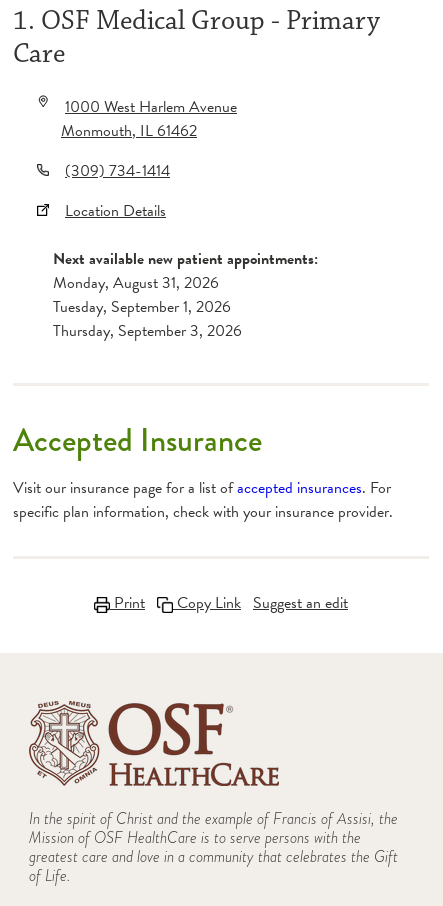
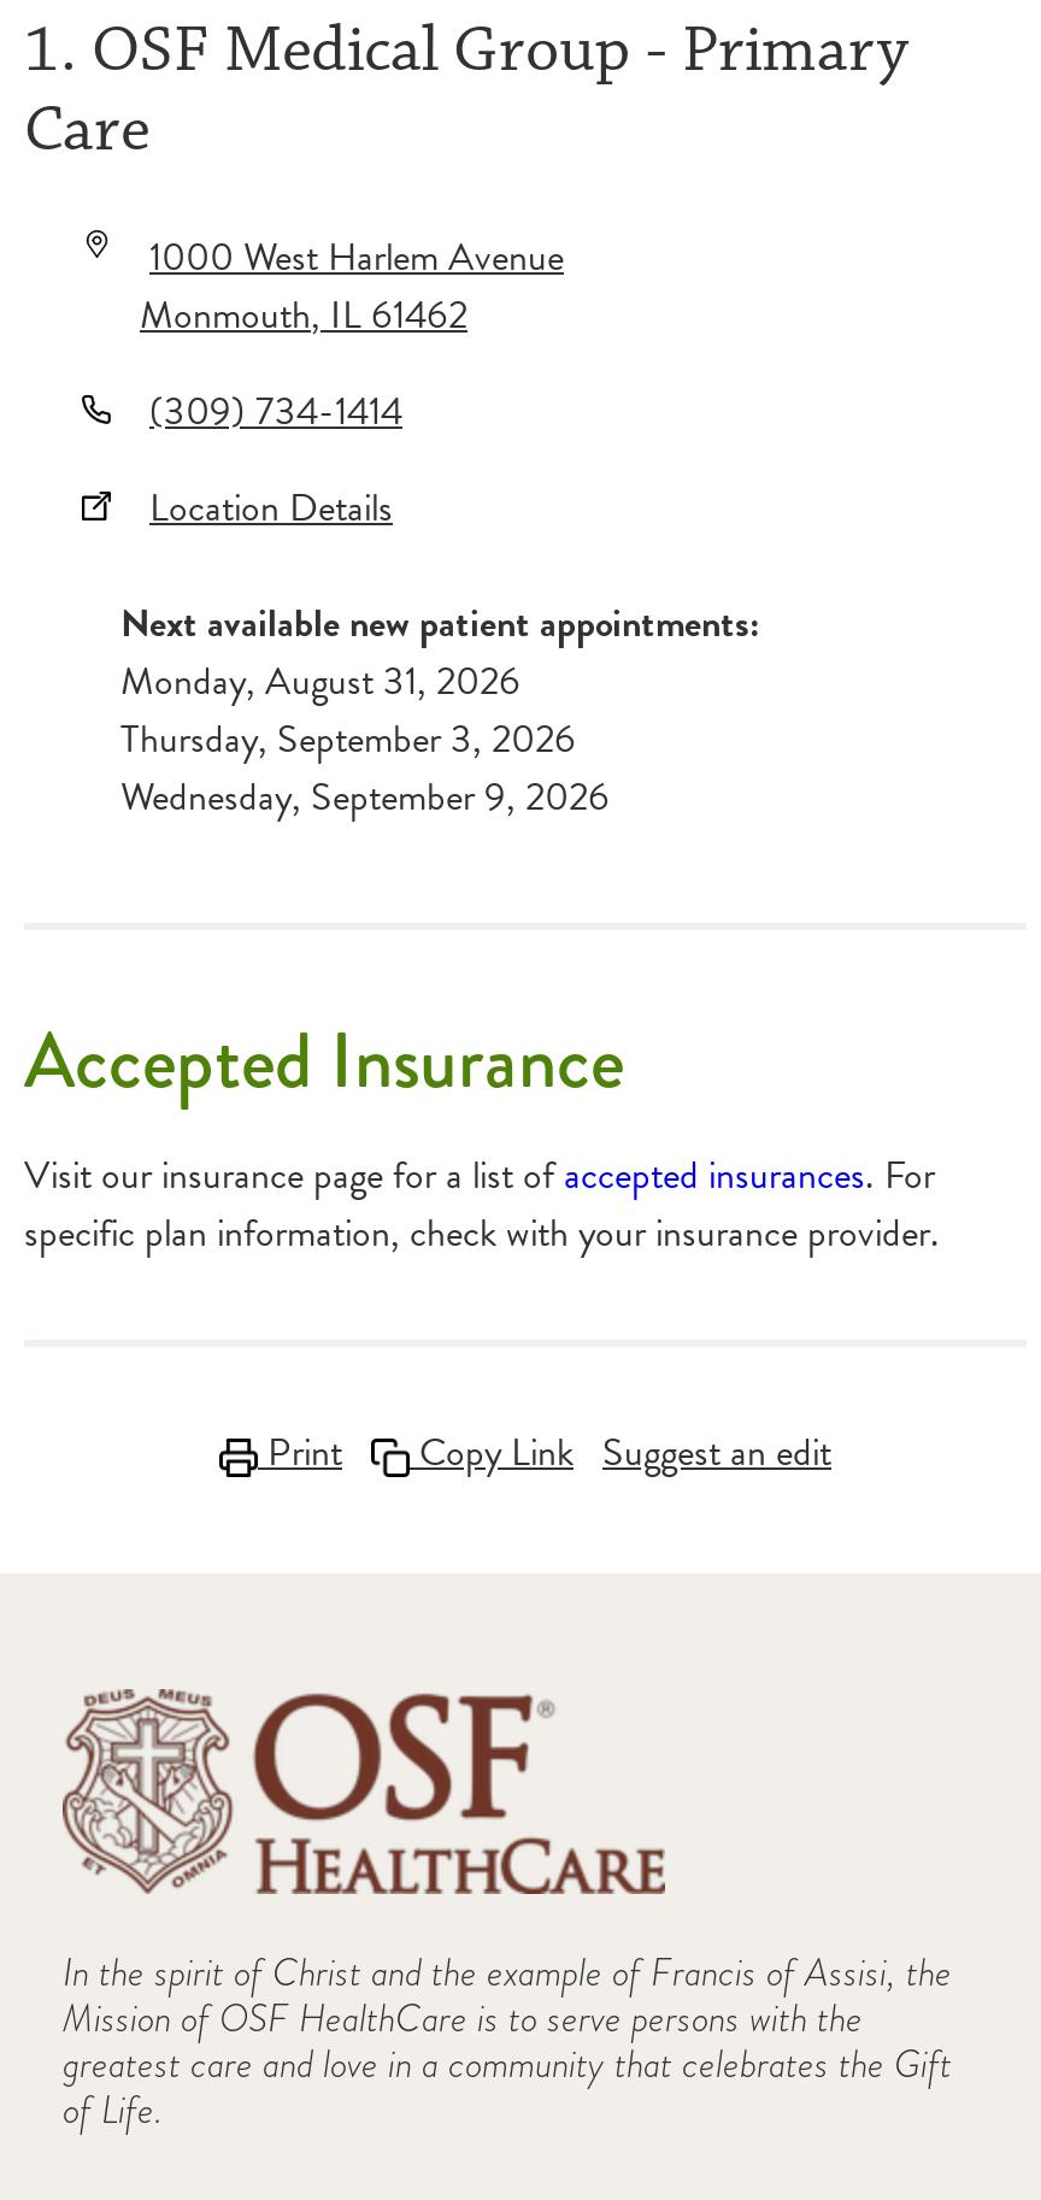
[53,295,231,319] Tuesday, September 1, 2026 -> none
moved [53,319,242,343] -> [120,711,576,769]: Thursday, September 3, 2026
none -> [120,769,610,827] Wednesday, September 9, 2026

